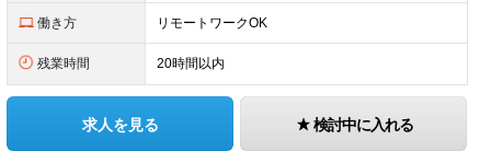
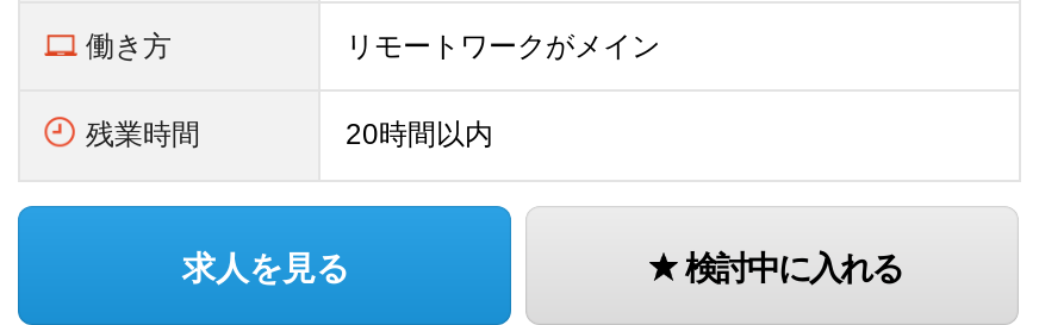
[157,15,268,31] リモートワークOK -> [345,30,660,63] リモートワークがメイン

